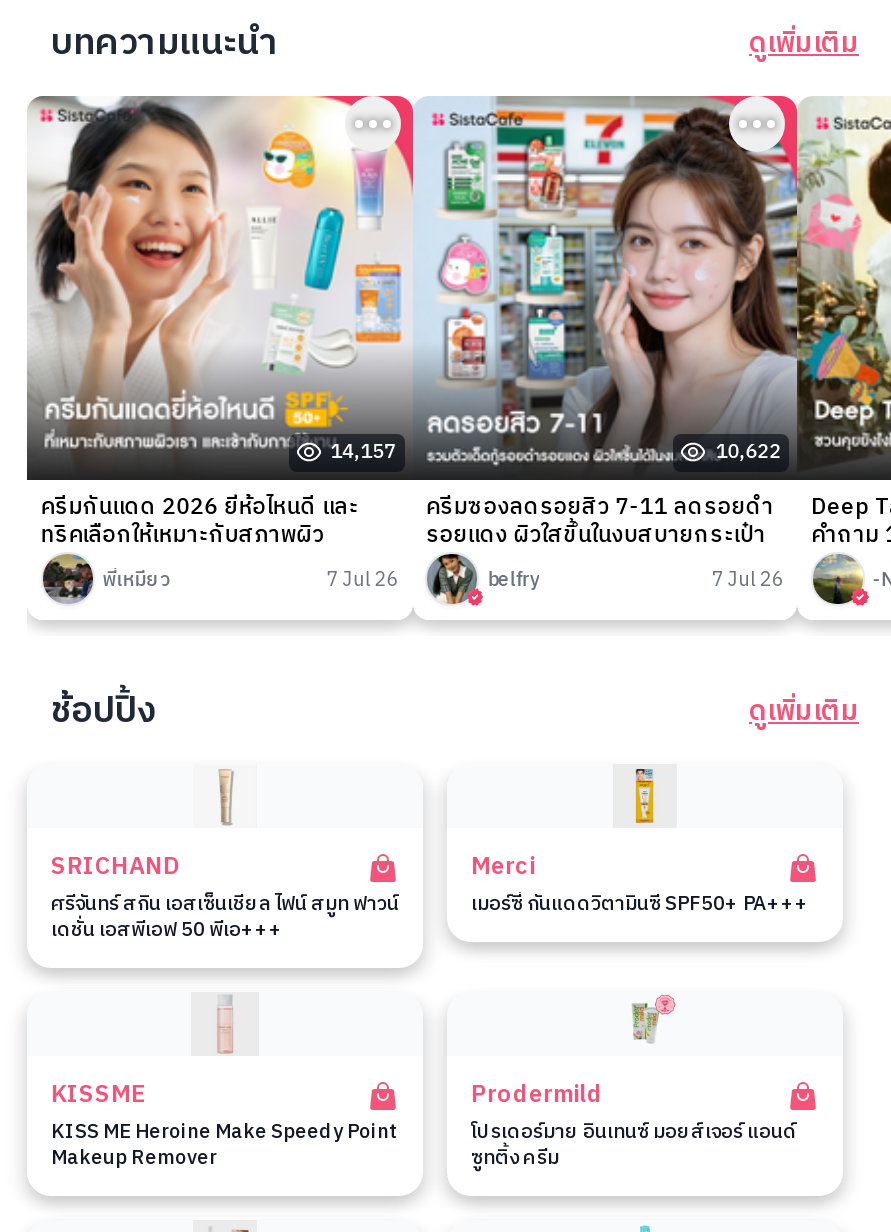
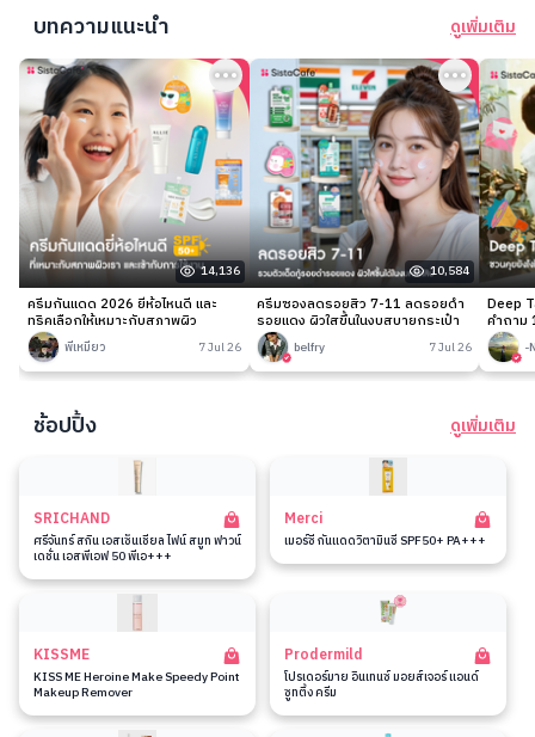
[330,437,396,469] 14,157 -> [200,262,240,281] 14,136
[715,437,781,469] 10,622 -> [430,262,470,281] 10,584

